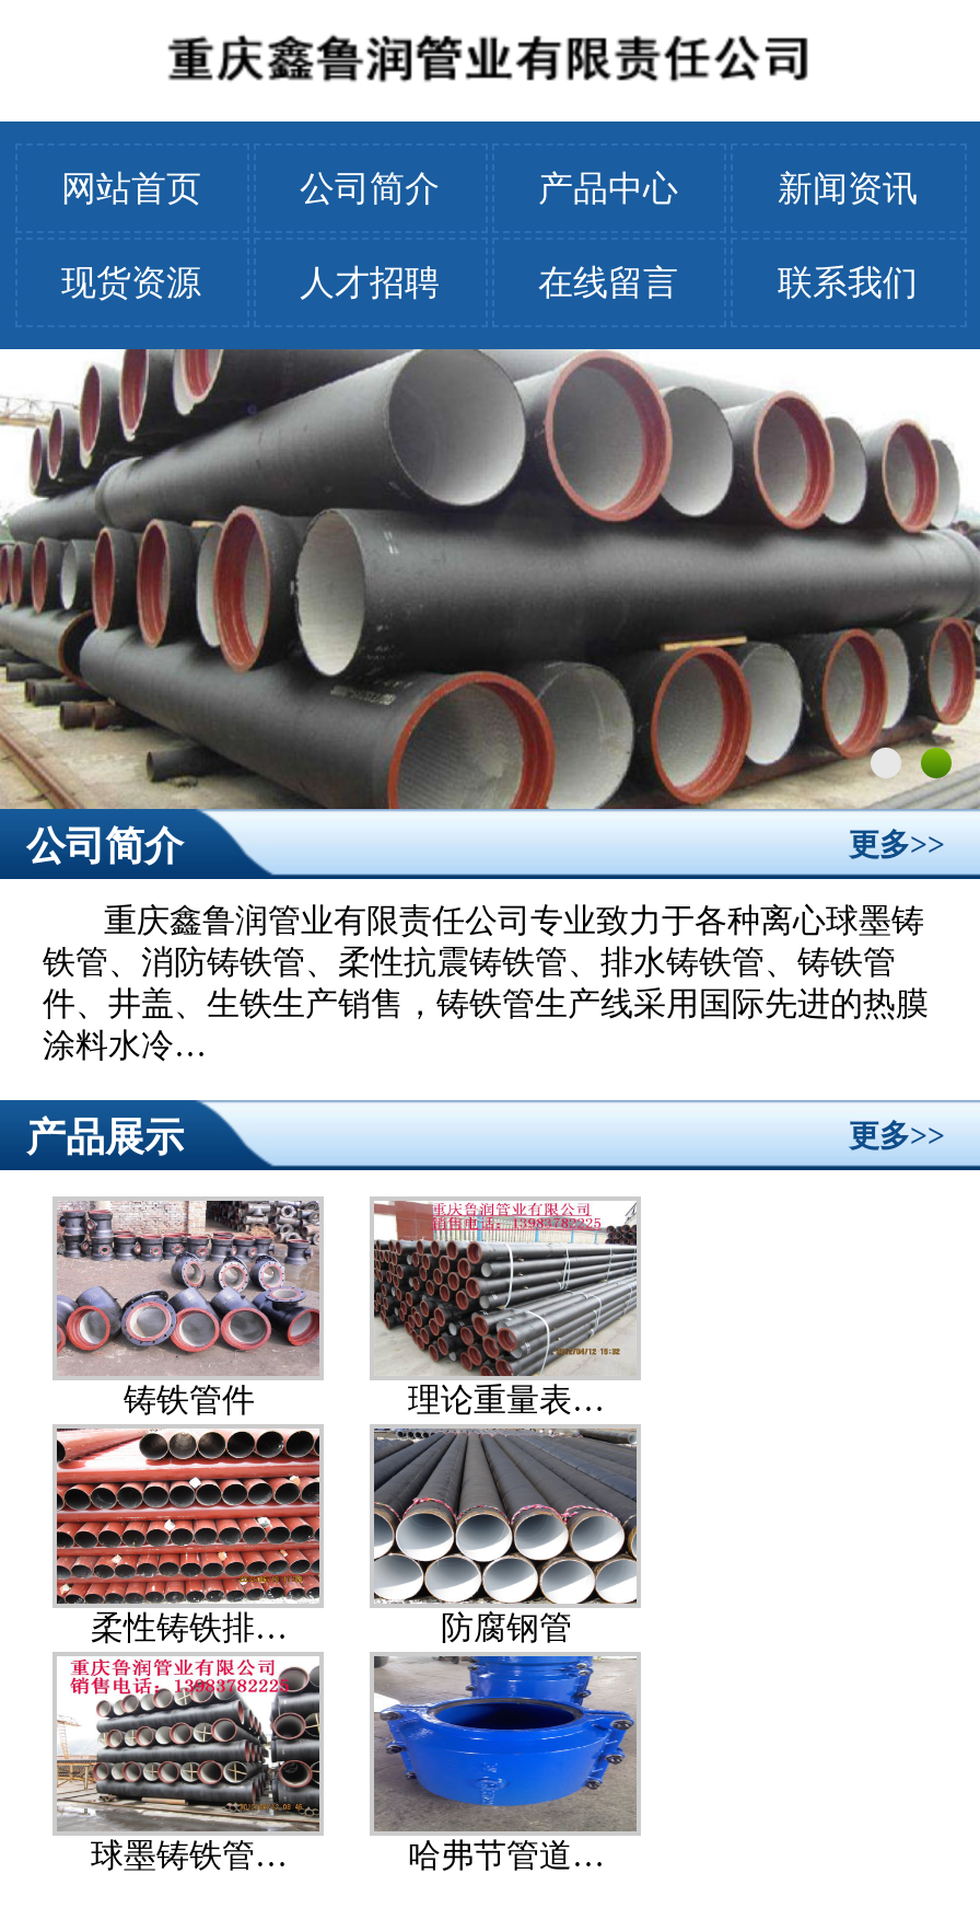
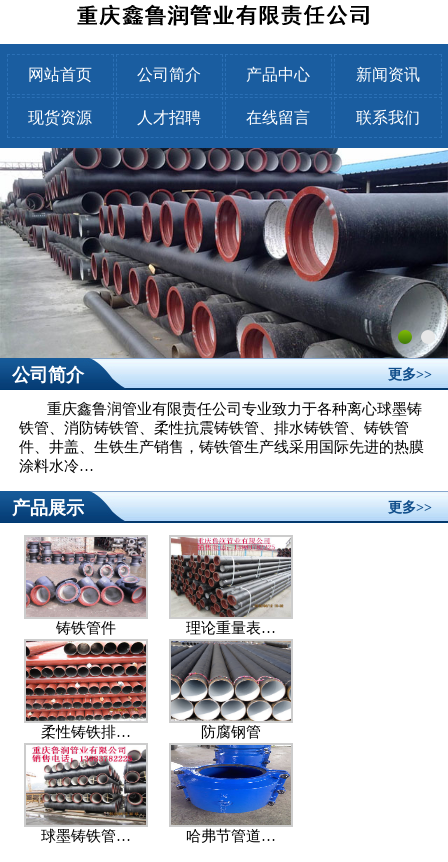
[7,347,973,811] [image] -> [3,147,445,359] [image]

